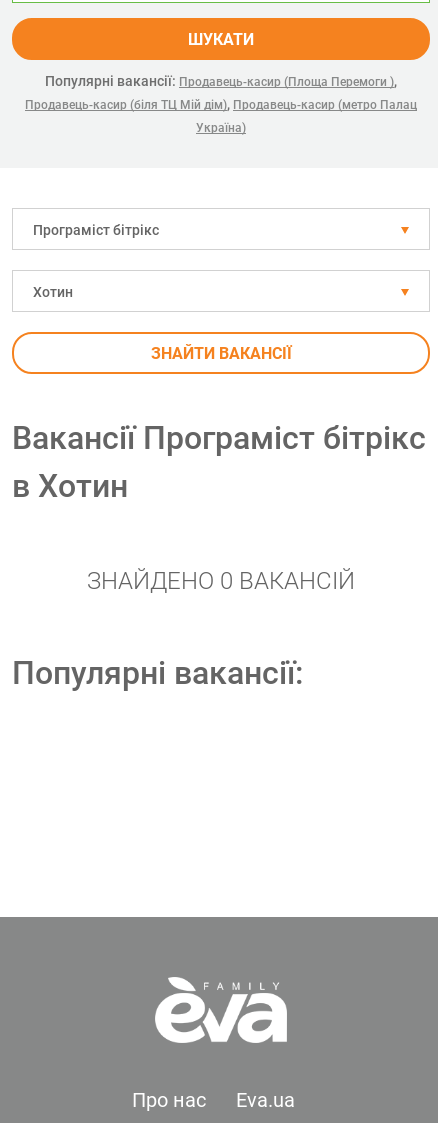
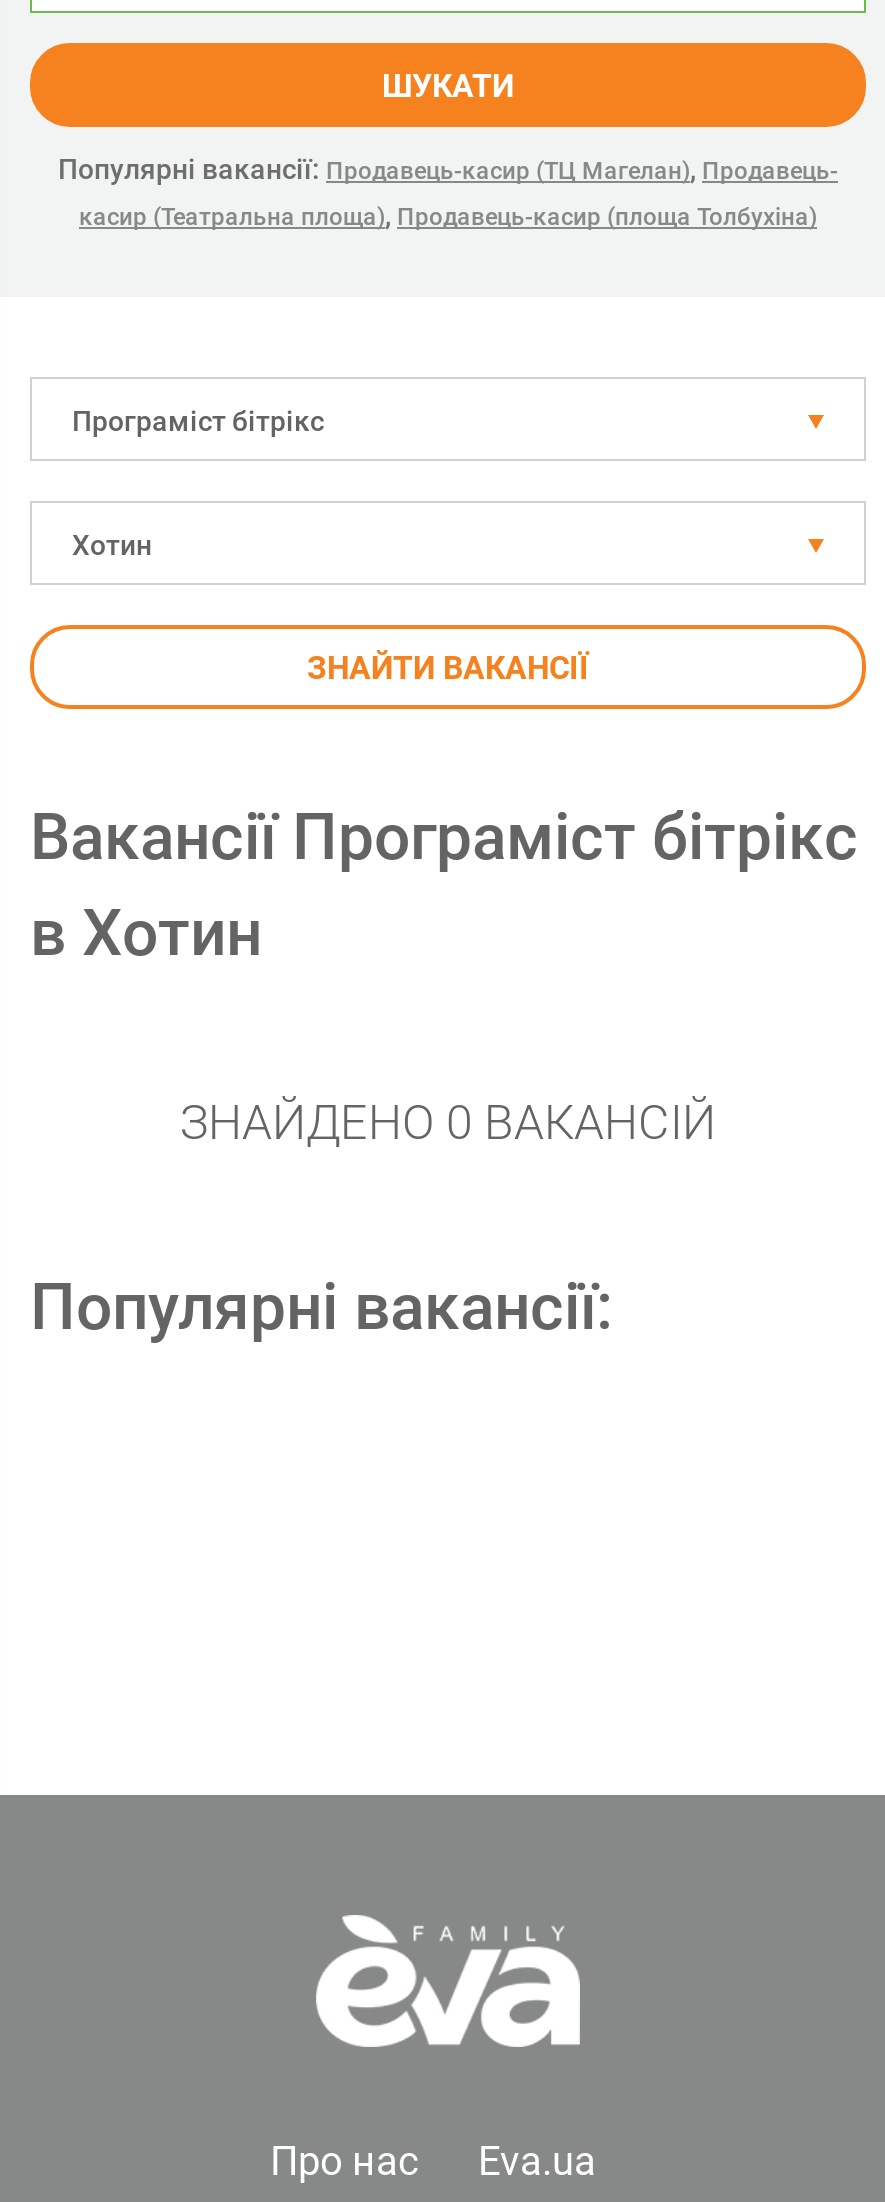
[25,73,417,135] Популярні вакансії: Продавець-касир (Площа Перемоги ), | Продавець-касир (біля ТЦ Мій дім), Продавець-касир (метро Палац | Україна) -> [58,153,838,231] Популярні вакансії: Продавець-касир (ТЦ Магелан), Продавець- | касир (Театральна площа), Продавець-касир (площа Толбухіна)

